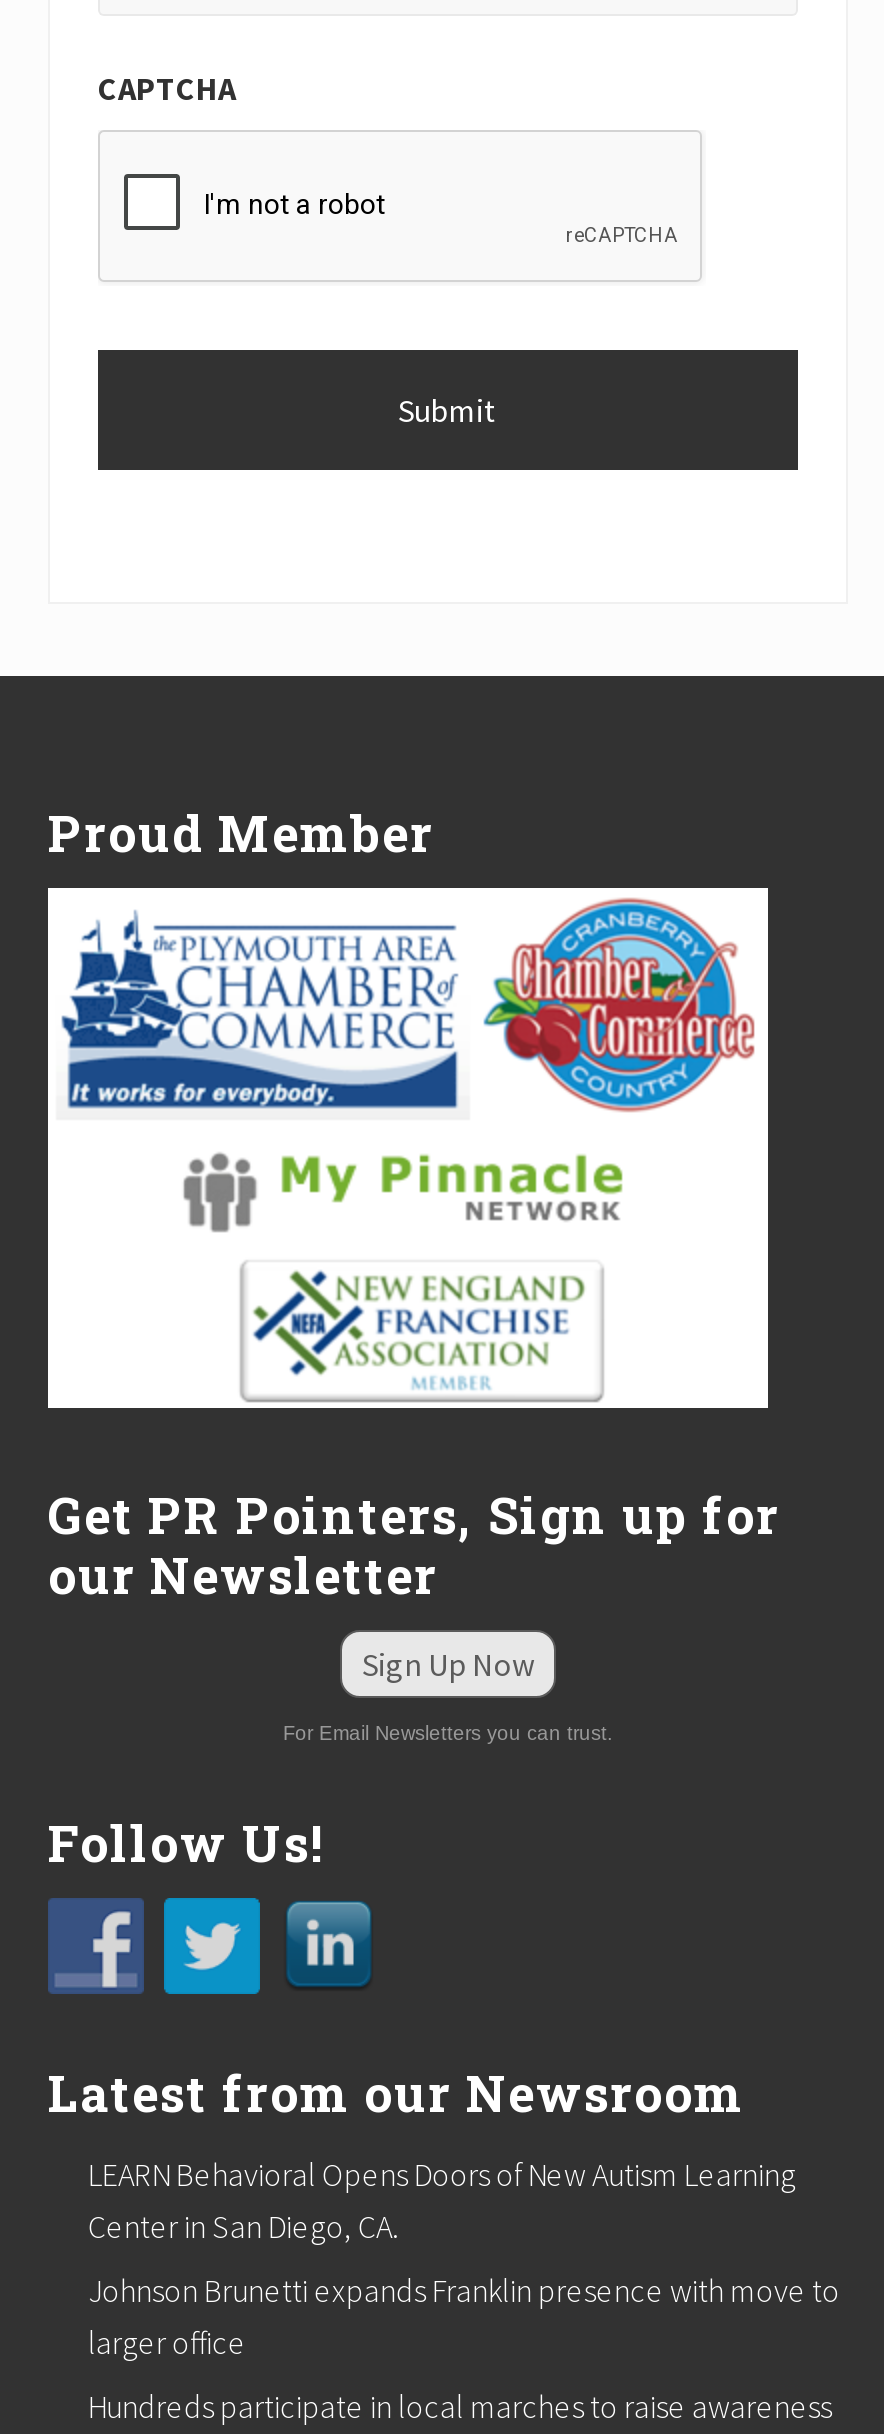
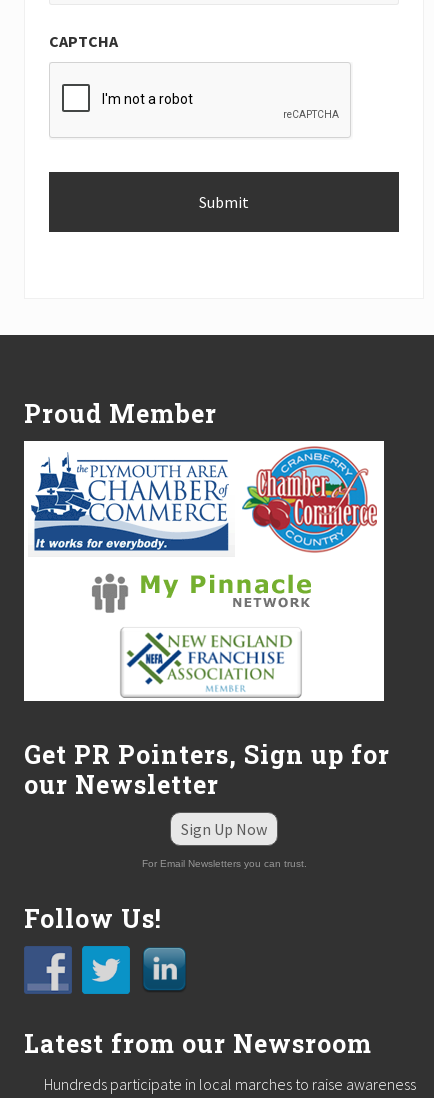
[88,2155,840,2363] LEARN Behavioral Opens Doors of New Autism Learning | Center in San Diego, CA. | Johnson Brunetti expands Franklin presence with move to | larger office -> none

